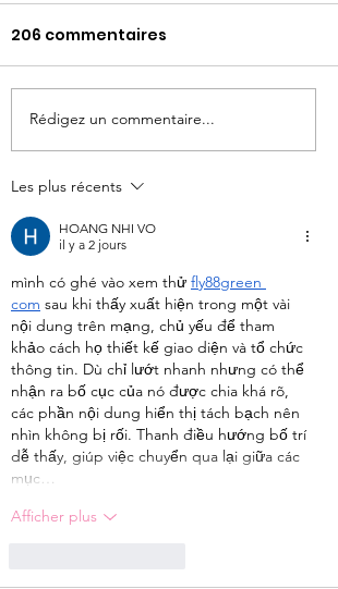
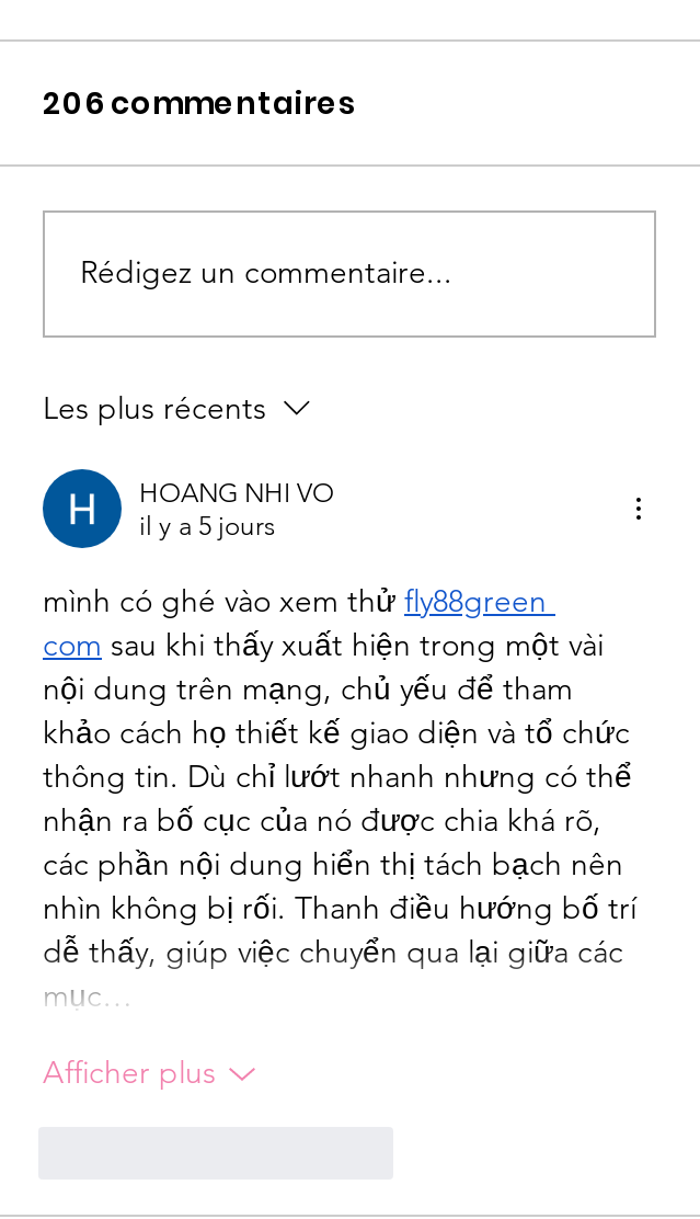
[59,236,126,252] il y a 2 jours -> [139,508,275,541] il y a 5 jours

